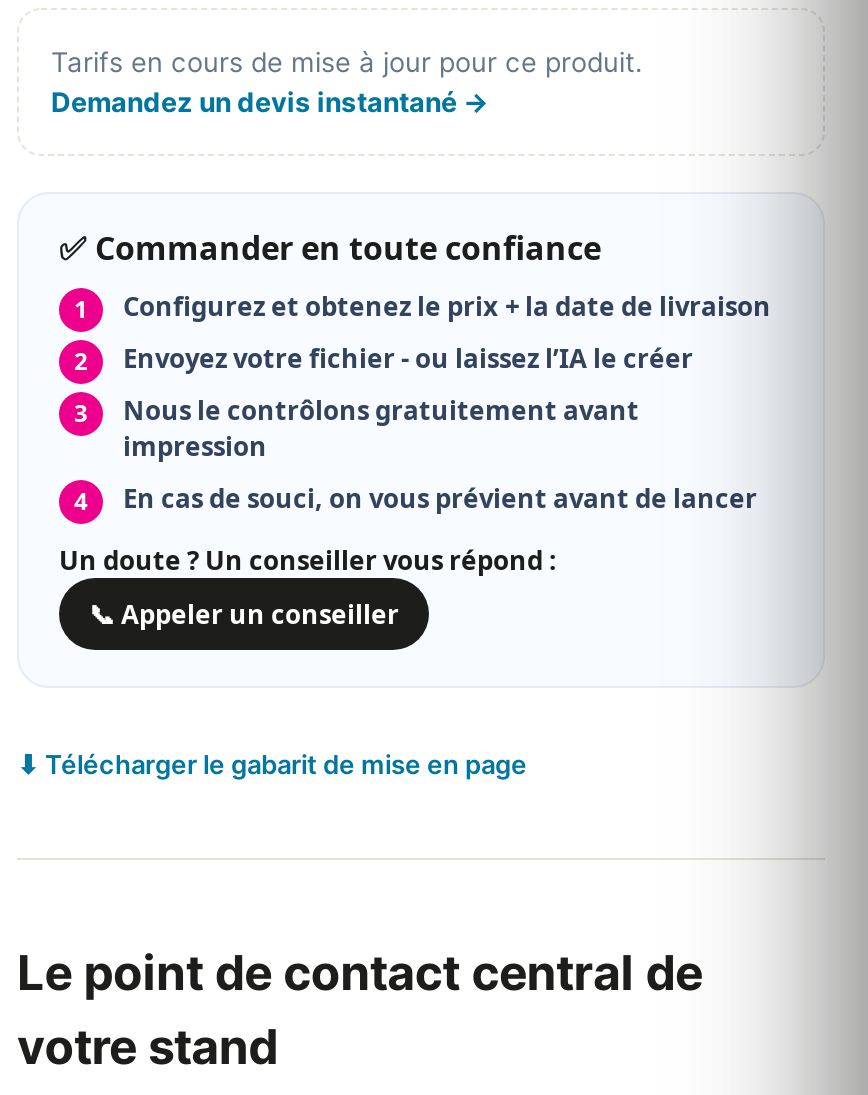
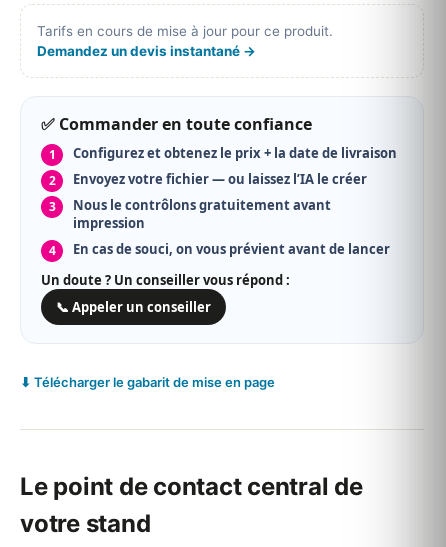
[123,340,693,376] Envoyez votre fichier - ou laissez l’IA le créer -> [73,170,367,188] Envoyez votre fichier — ou laissez l’IA le créer

